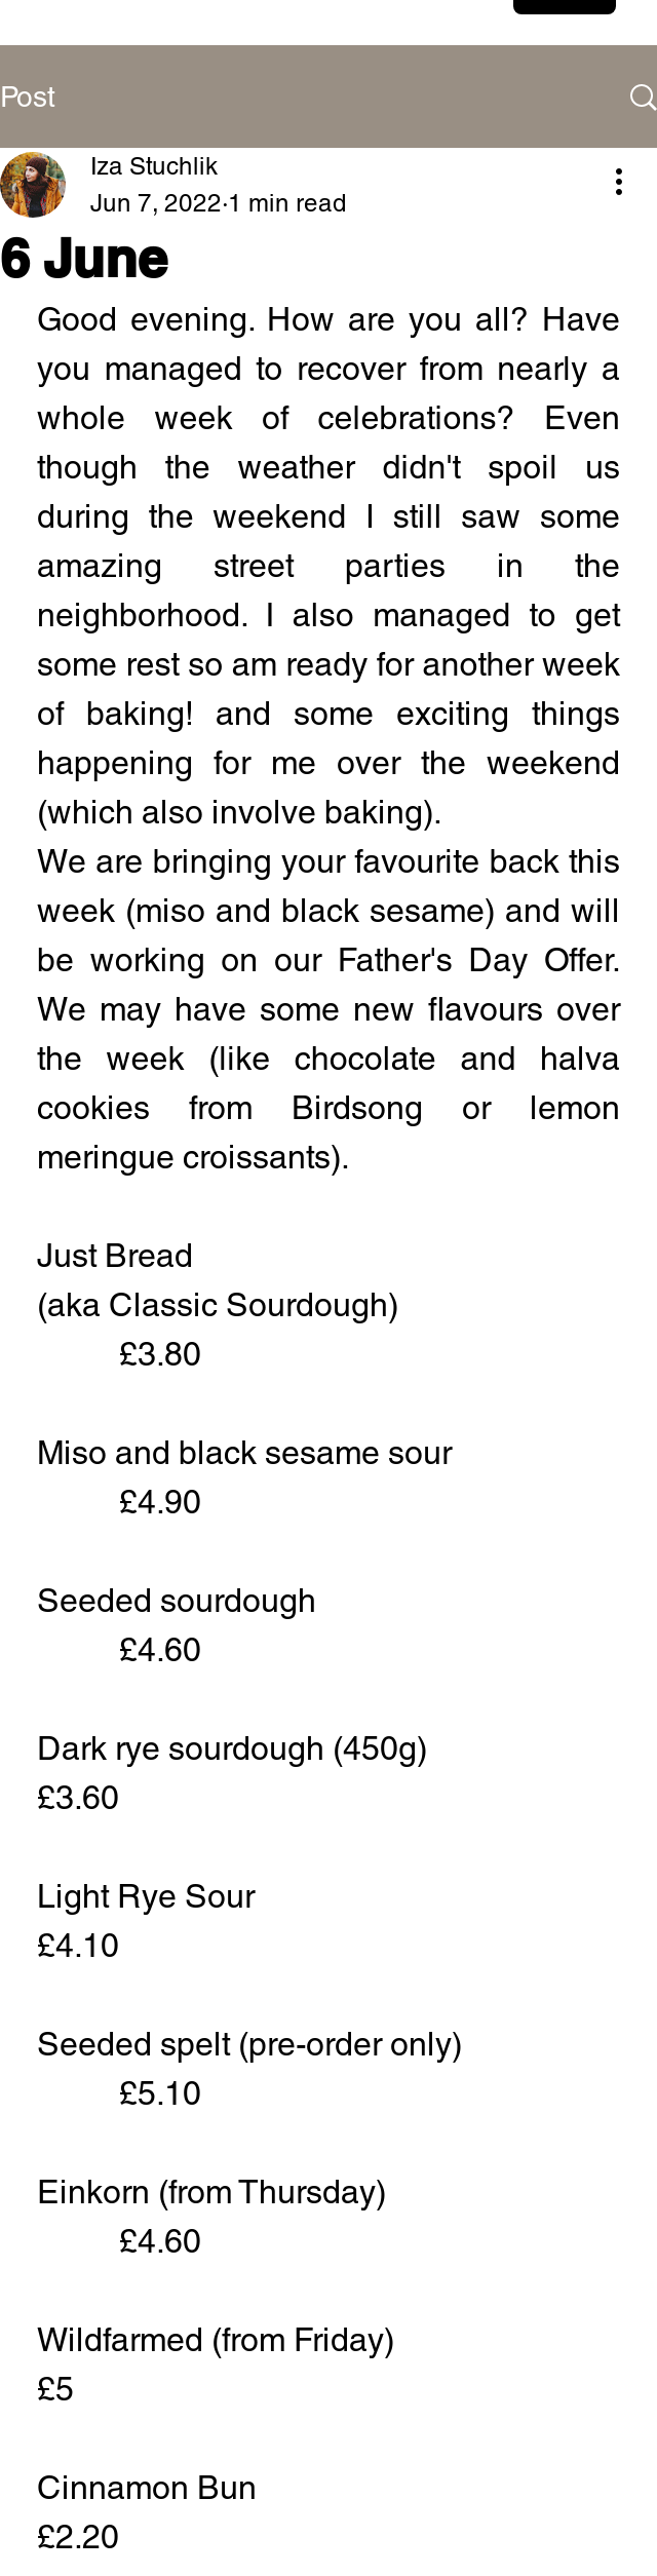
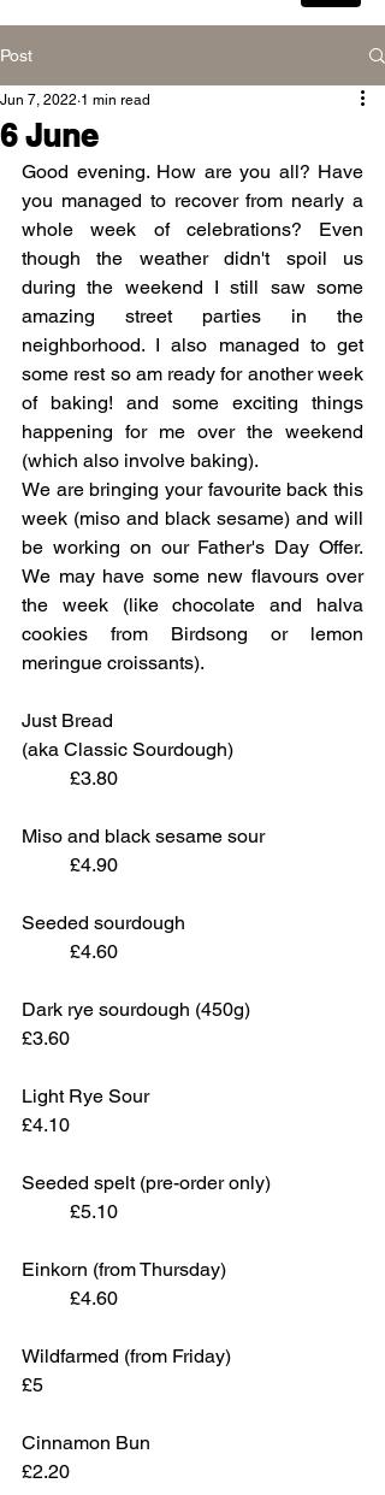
[90,152,218,181] Iza Stuchlik -> none

